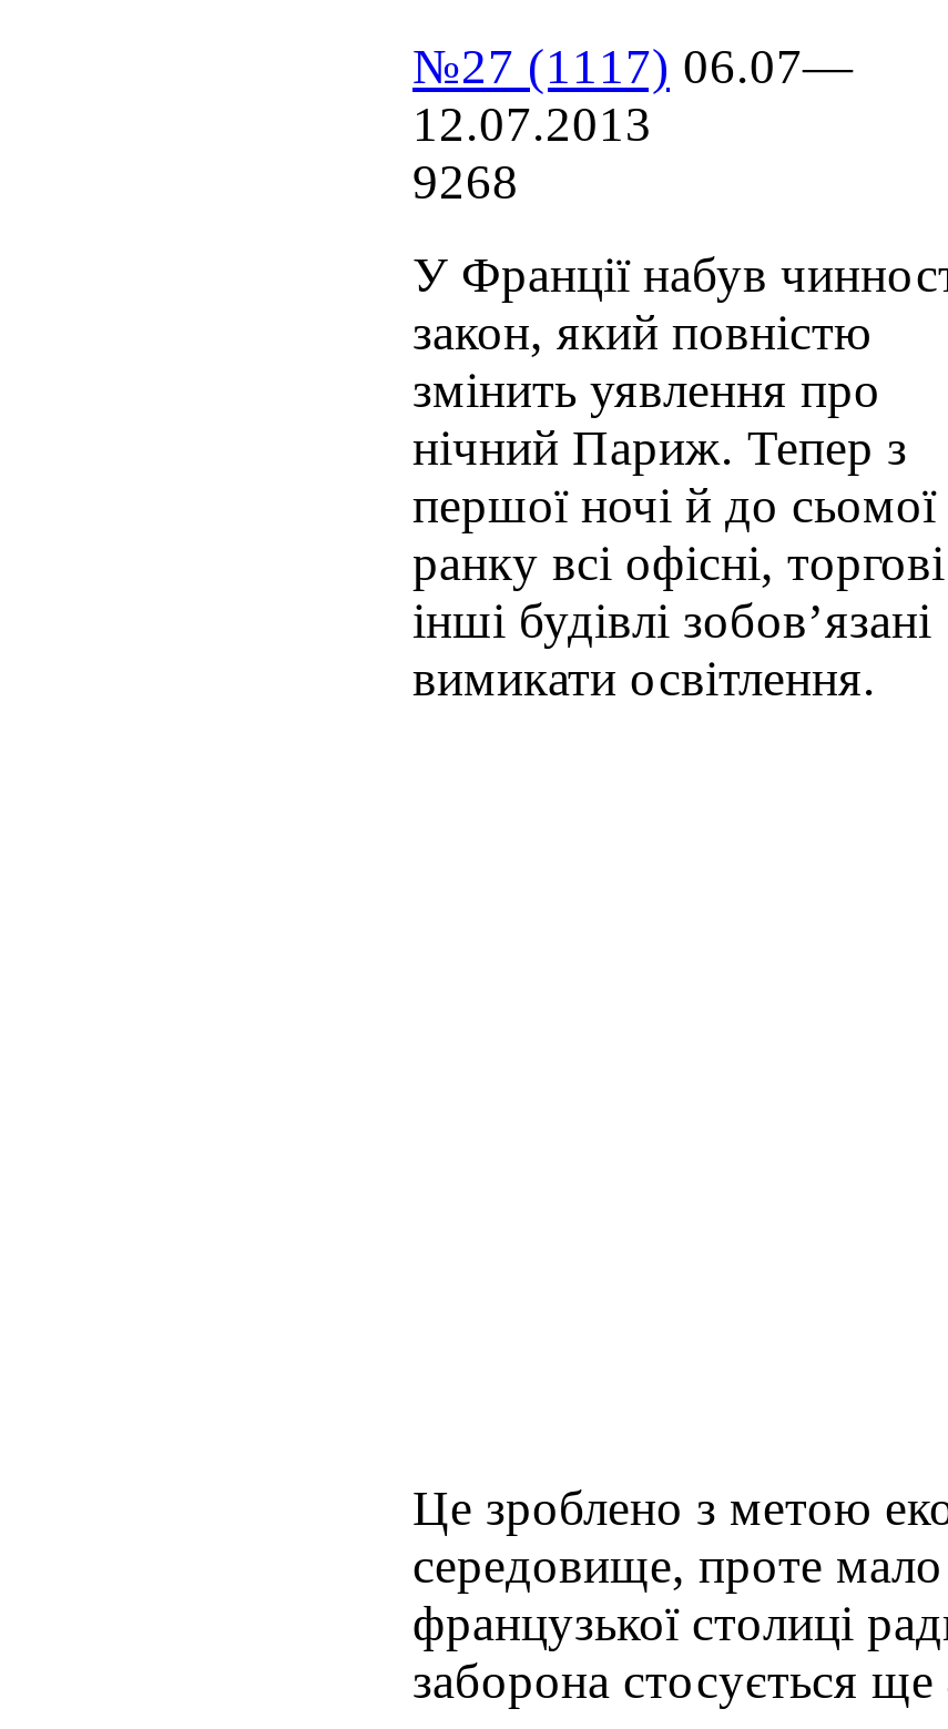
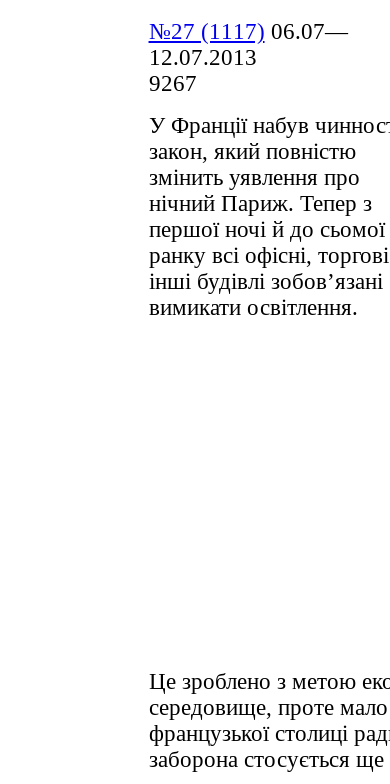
[412,154,519,209] 9268 -> [148,71,196,96] 9267

